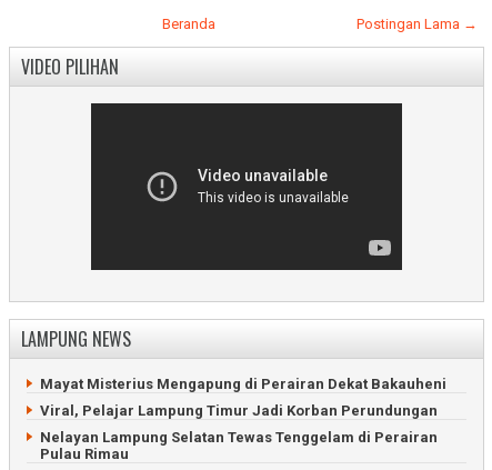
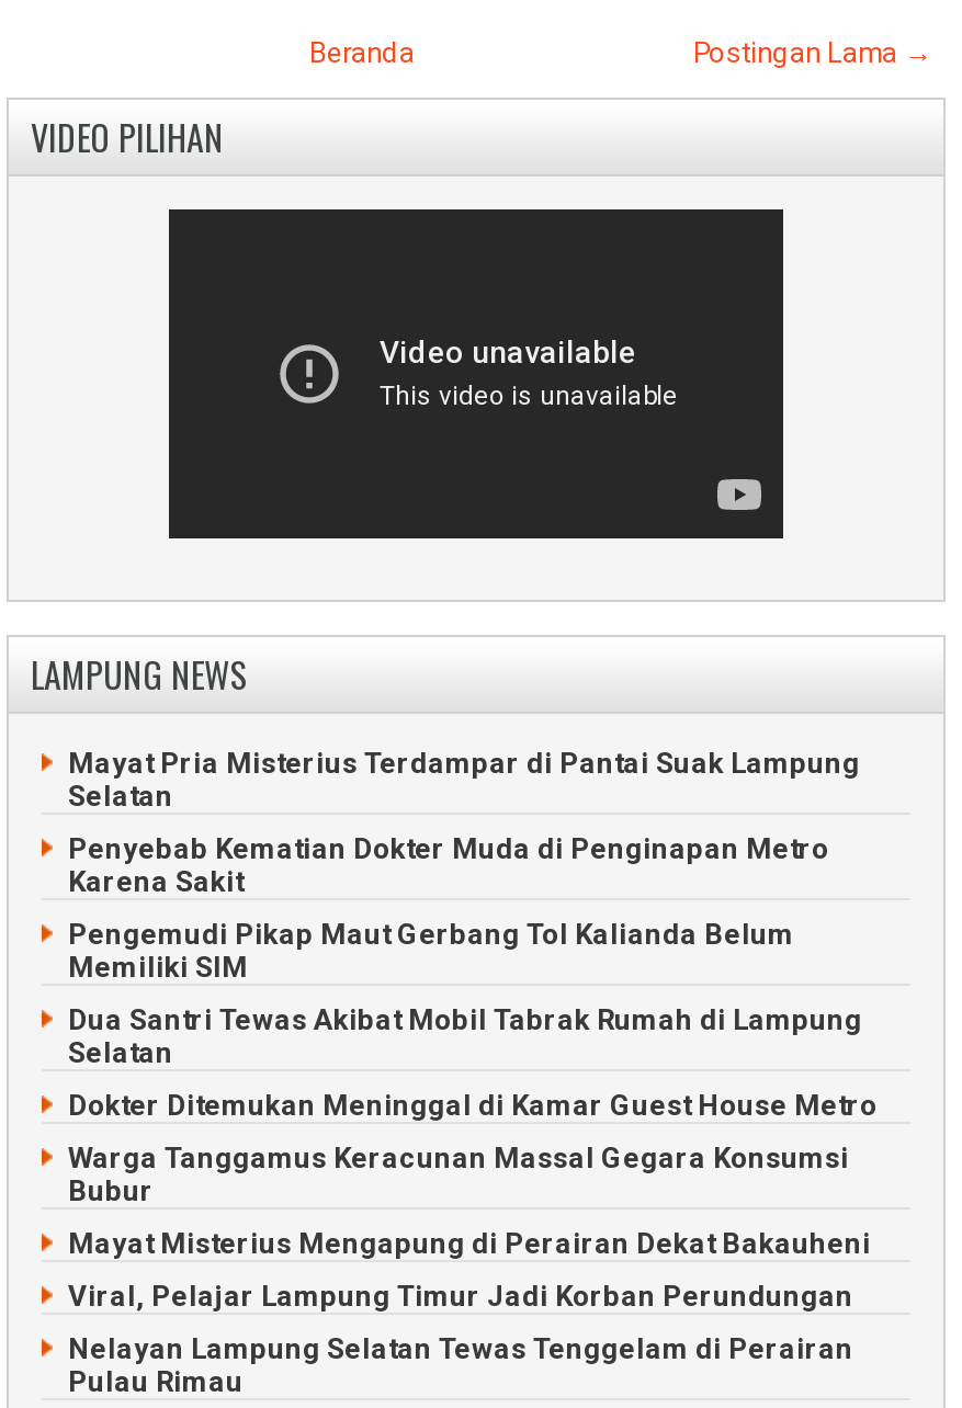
none -> [68,747,878,1207] Mayat Pria Misterius Terdampar di Pantai Suak Lampung | Selatan | Penyebab Kematian Dokter Muda di Penginapan Metro | Karena Sakit | Pengemudi Pikap Maut Gerbang Tol Kalianda Belum | Memiliki SIM | Dua Santri Tewas Akibat Mobil Tabrak Rumah di Lampung | Selatan | Dokter Ditemukan Meninggal di Kamar Guest House Metro | Warga Tanggamus Keracunan Massal Gegara Konsumsi | Bubur

